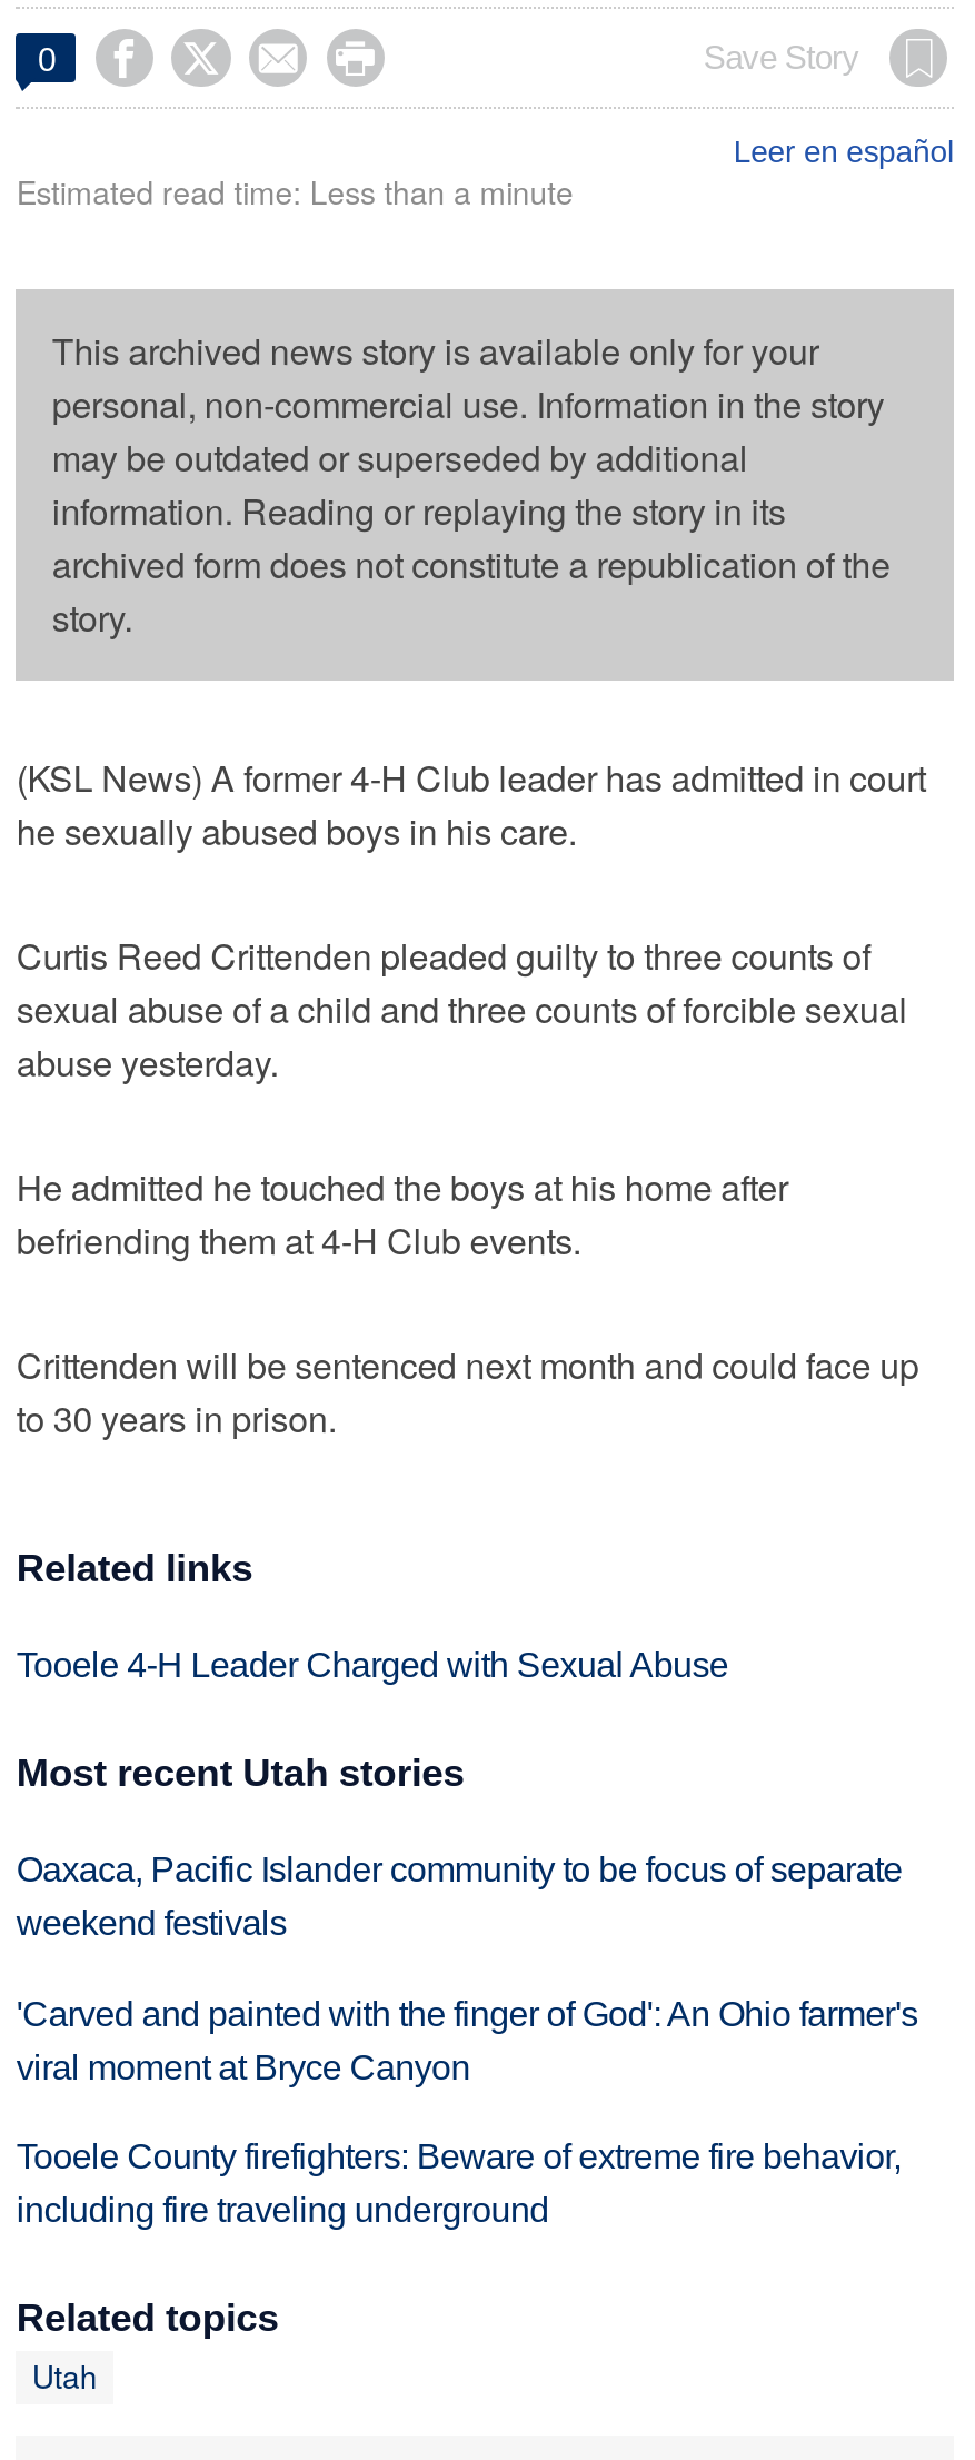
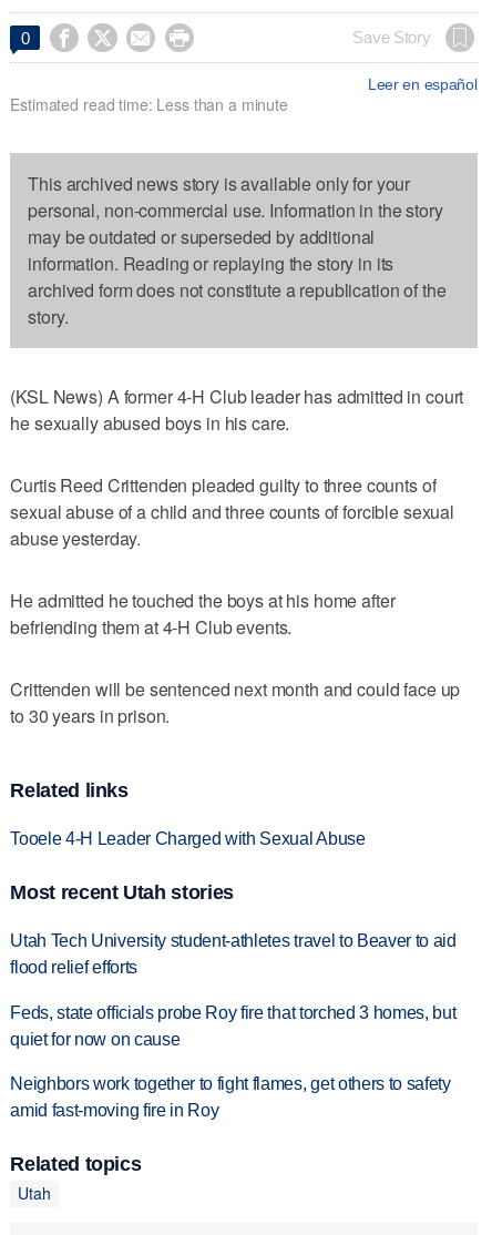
[16,1850,902,1941] Oaxaca, Pacific Islander community to be focus of separate | weekend festivals -> [10,931,456,976] Utah Tech University student-athletes travel to Beaver to aid | flood relief efforts
[16,1994,918,2085] 'Carved and painted with the finger of God': An Ohio farmer's | viral moment at Bryce Canyon -> [10,1003,456,1048] Feds, state officials probe Roy fire that torched 3 homes, but | quiet for now on cause
[16,2139,901,2230] Tooele County firefighters: Beware of extreme fire behavior, | including fire traveling underground -> [10,1075,451,1120] Neighbors work together to fight flames, get others to safety | amid fast-moving fire in Roy

